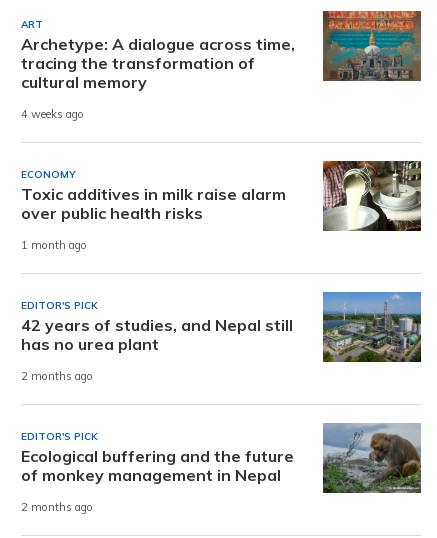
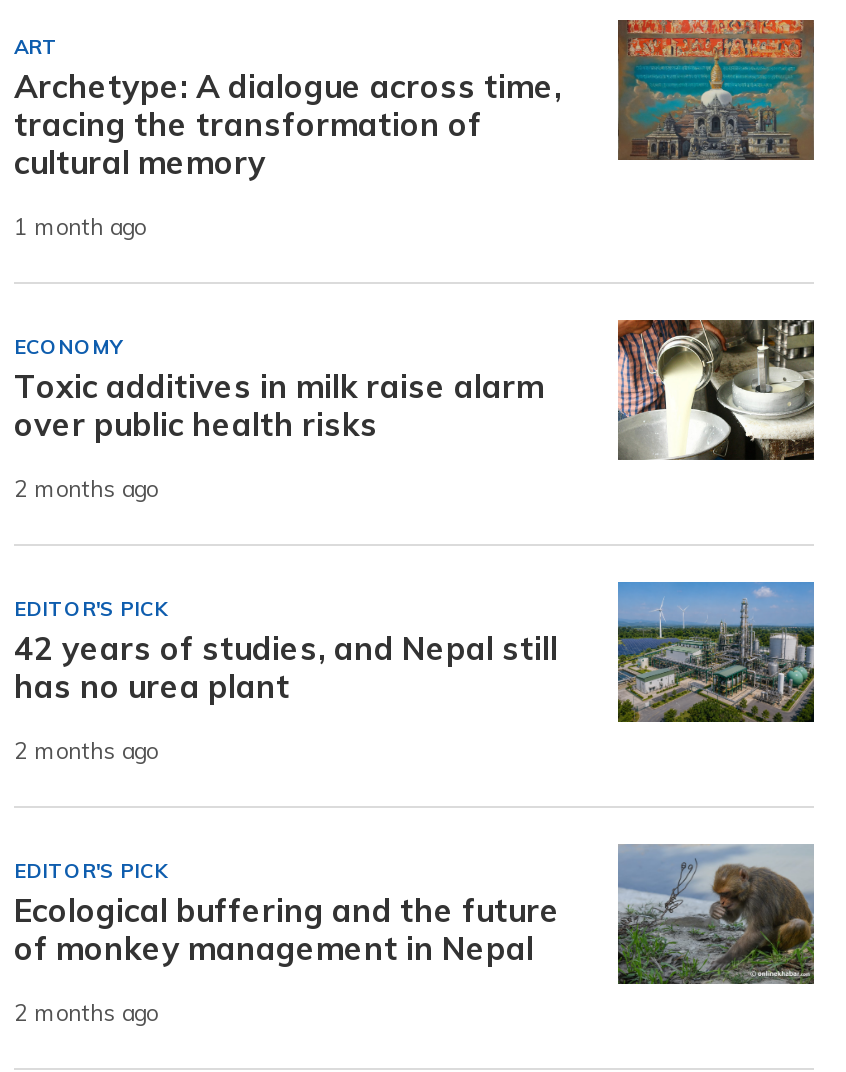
[21,107,84,121] 4 weeks ago -> [14,212,146,240] 1 month ago
[21,238,87,252] 1 month ago -> [14,474,158,502] 2 months ago

